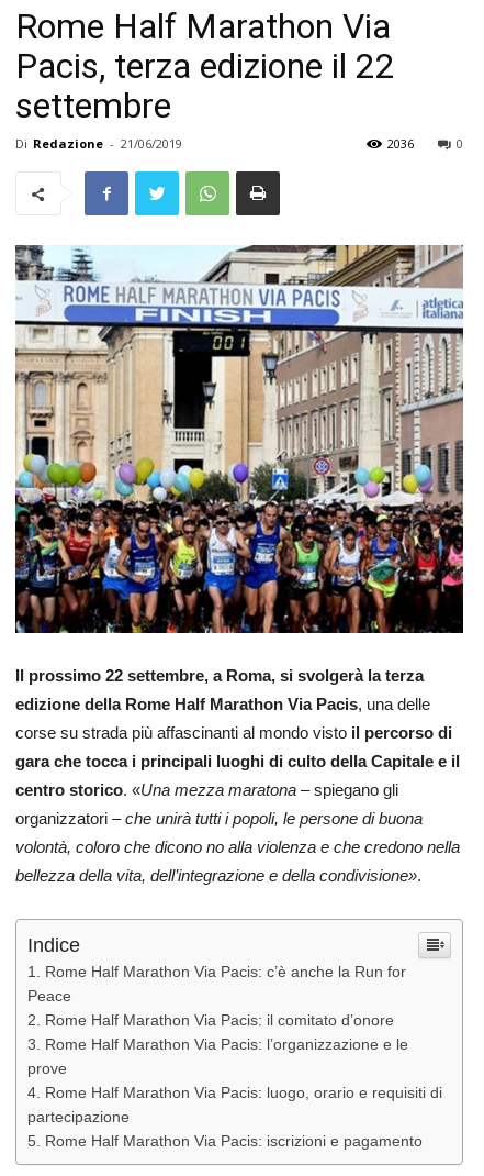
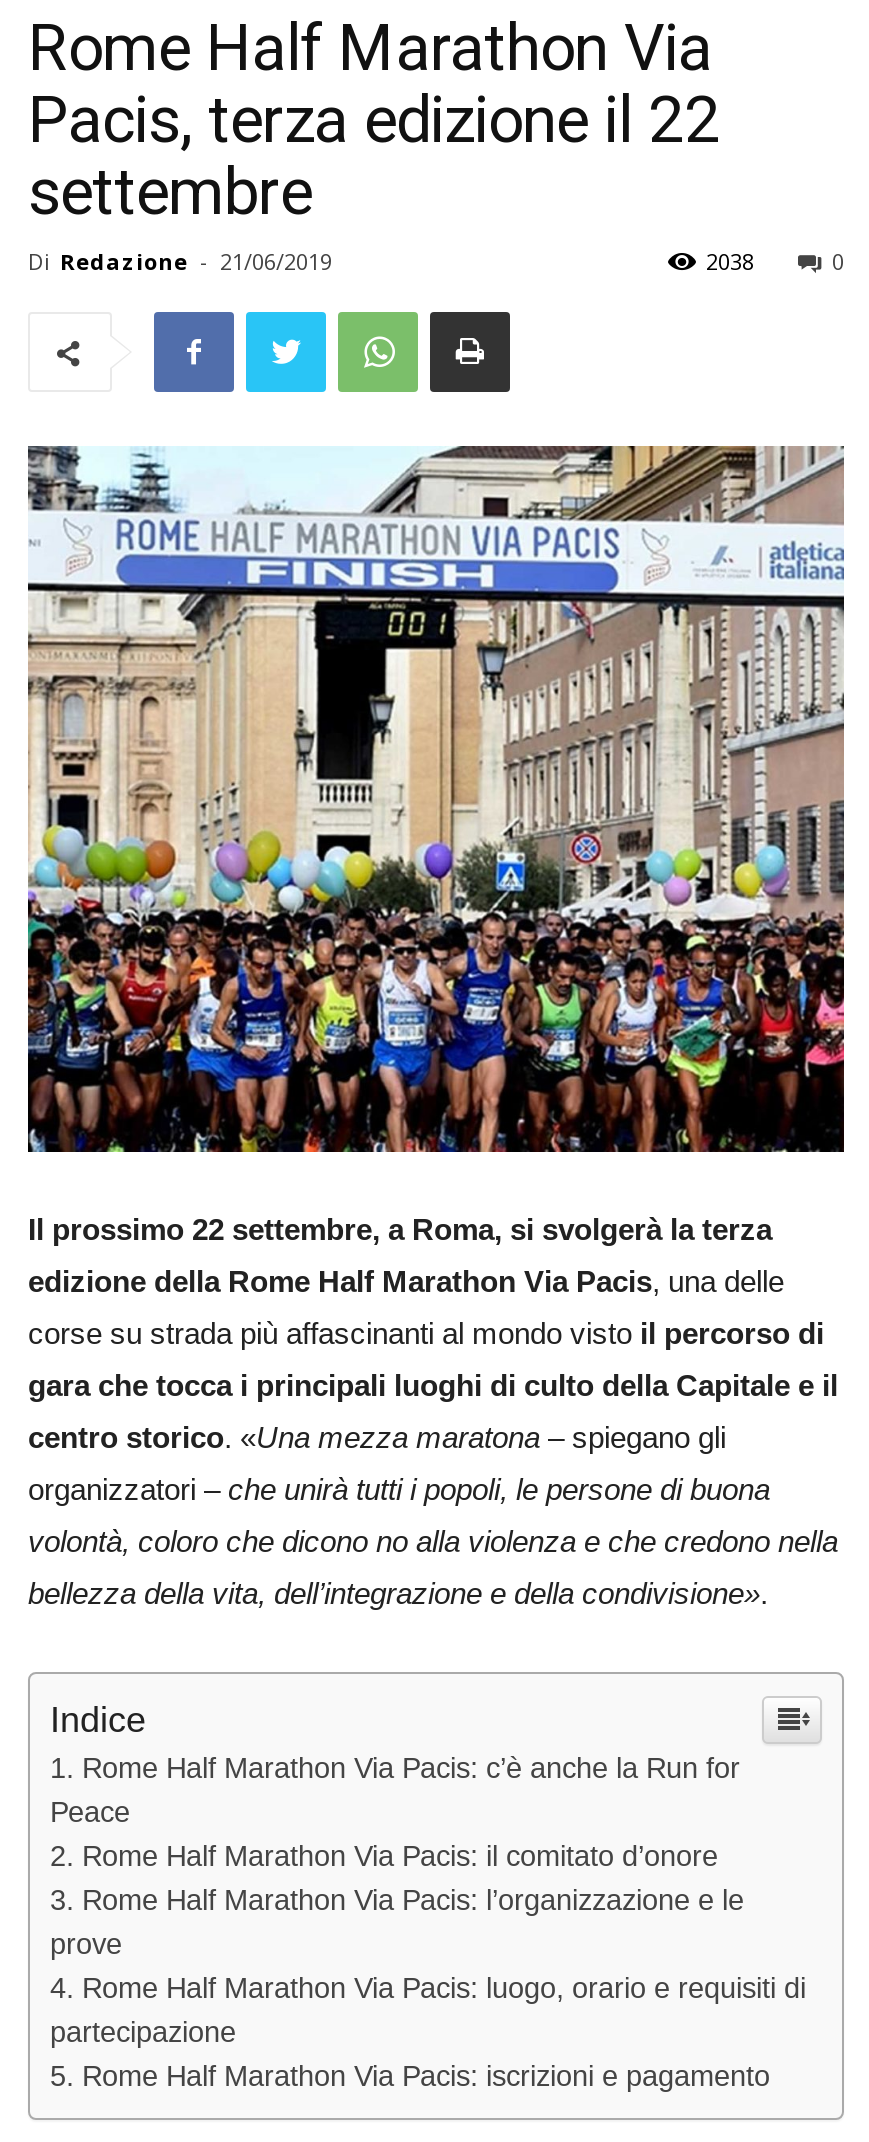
[387,135,414,152] 2036 -> [706,246,754,276] 2038

